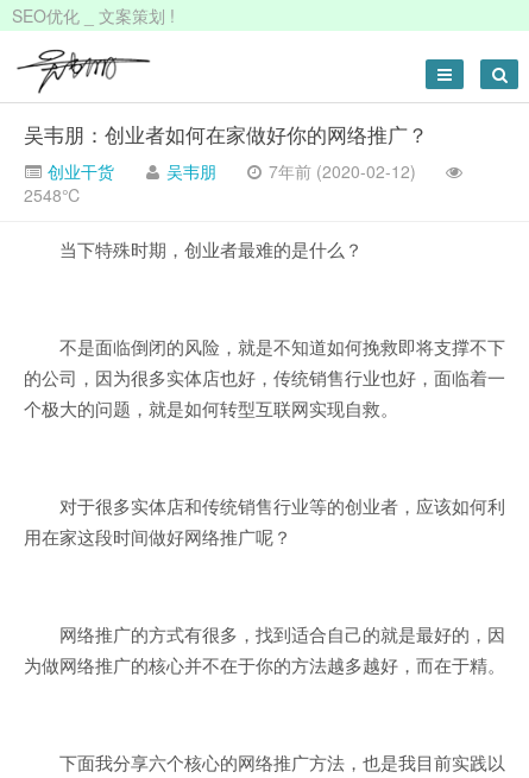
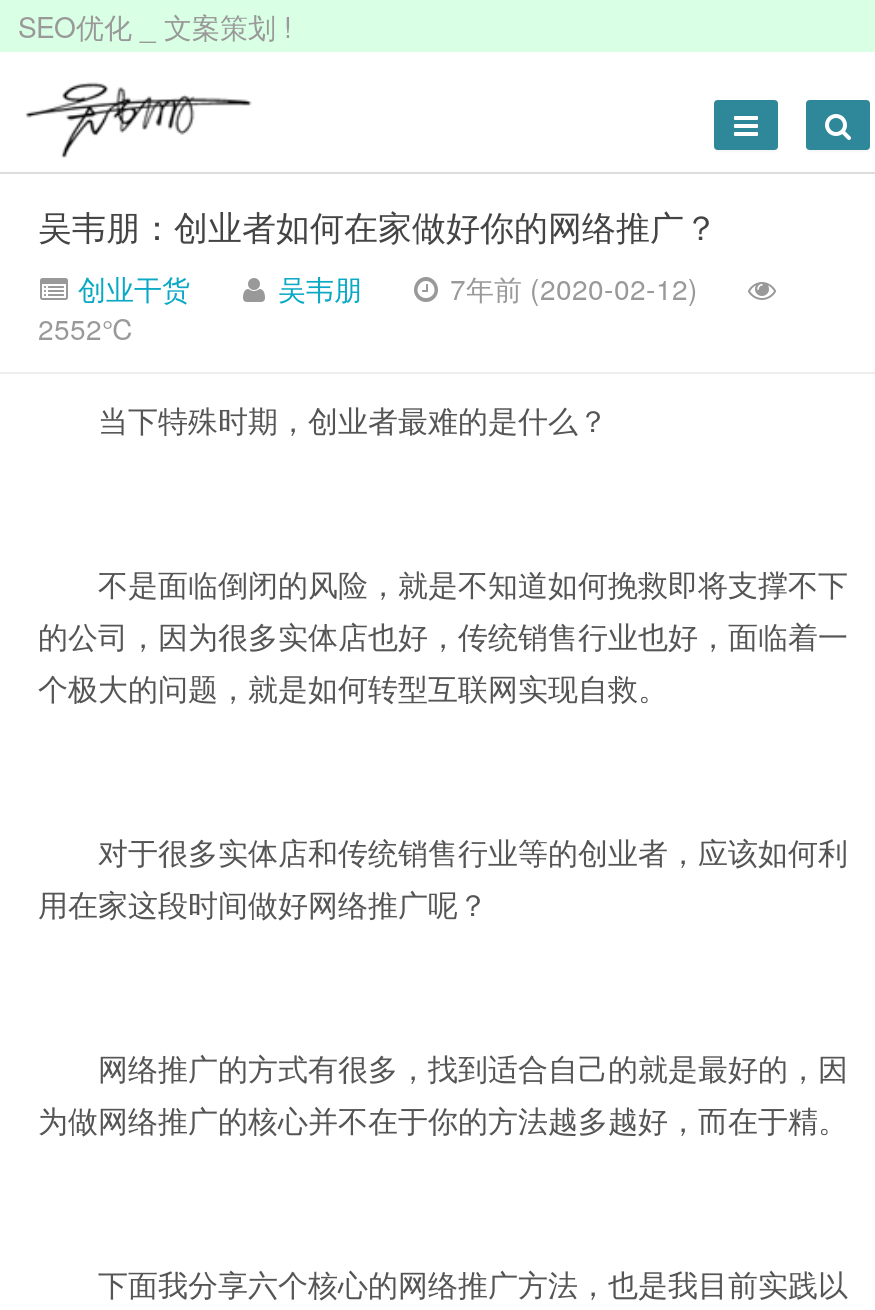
[24,183,82,207] 2548℃ -> [38,308,136,348] 2552℃

